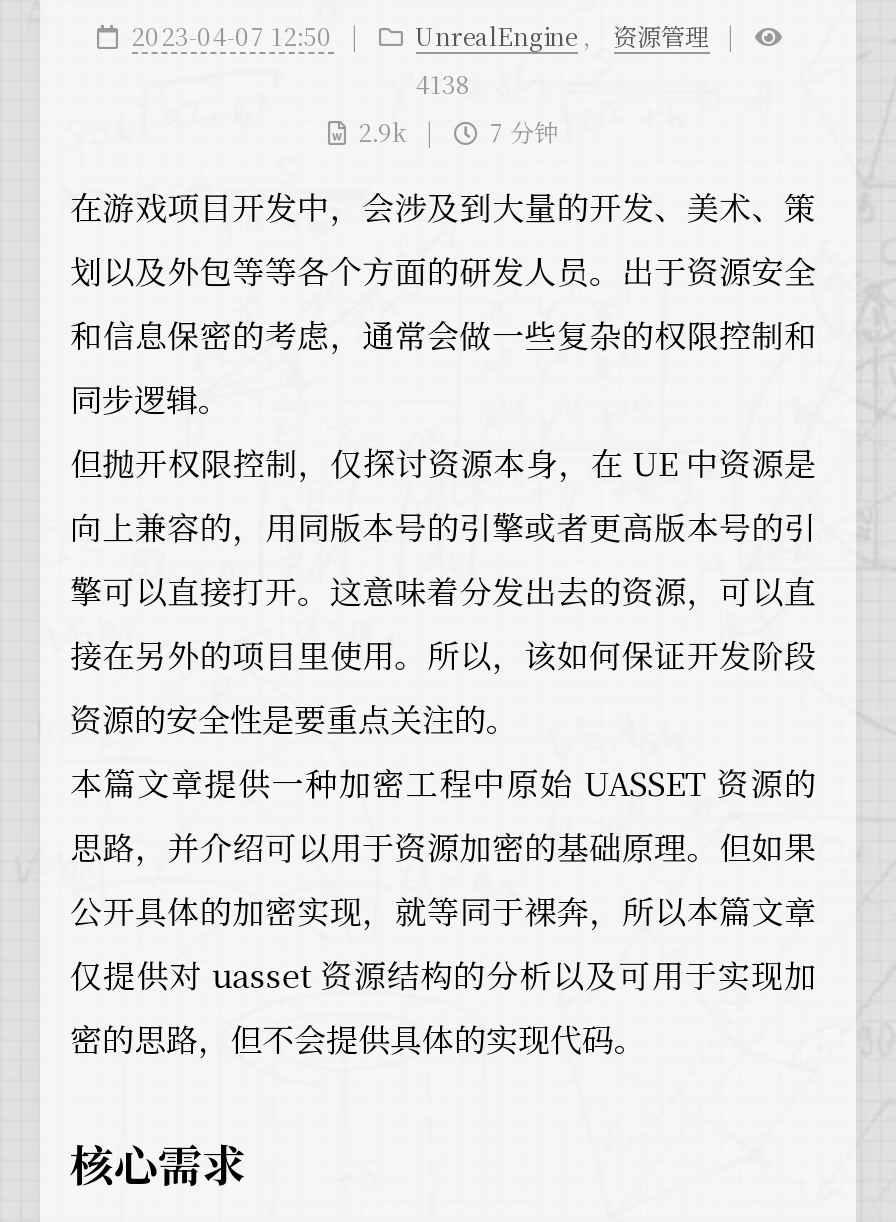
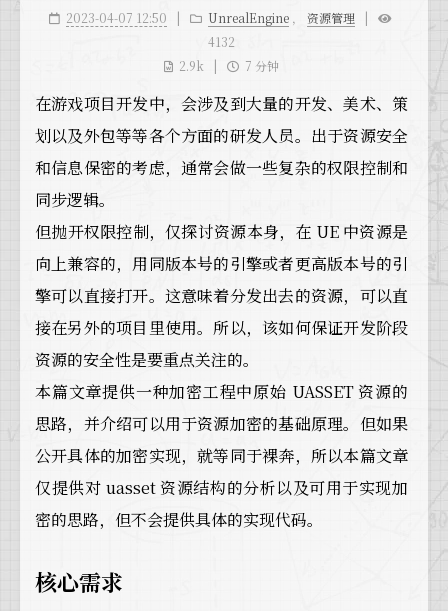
[416,66,470,100] 4138 -> [208,33,235,50] 4132

